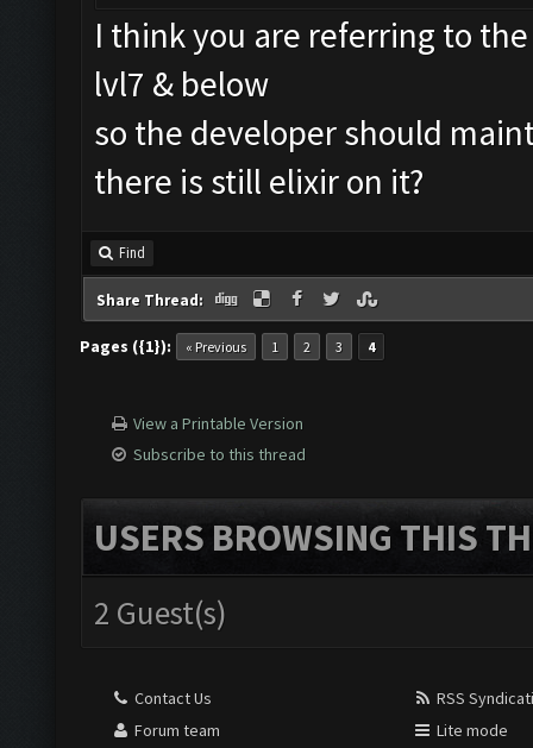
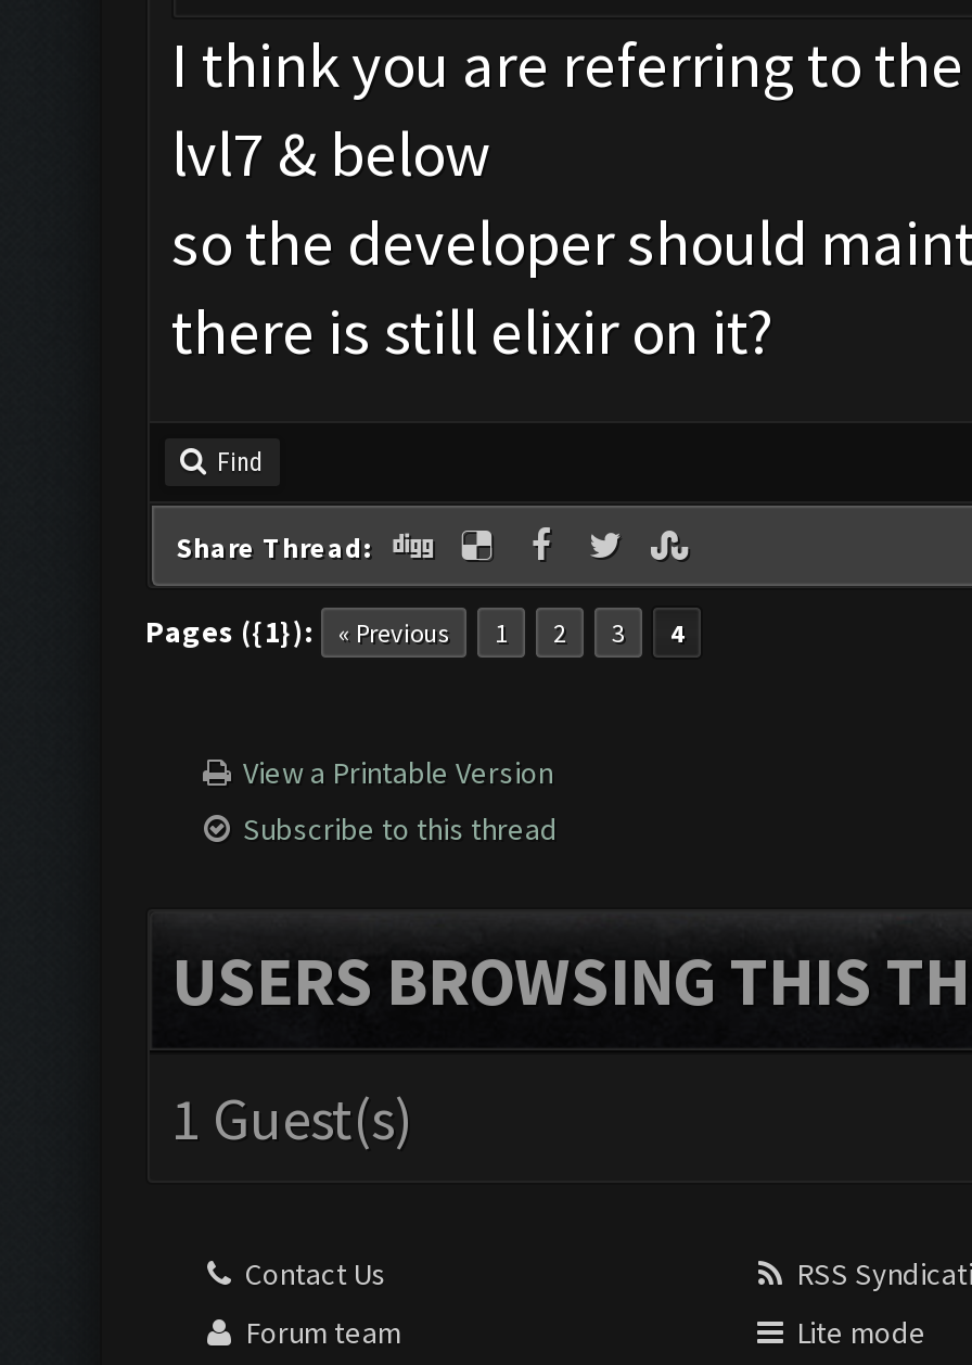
[94,592,227,633] 2 Guest(s) -> [171,1081,414,1154] 1 Guest(s)

